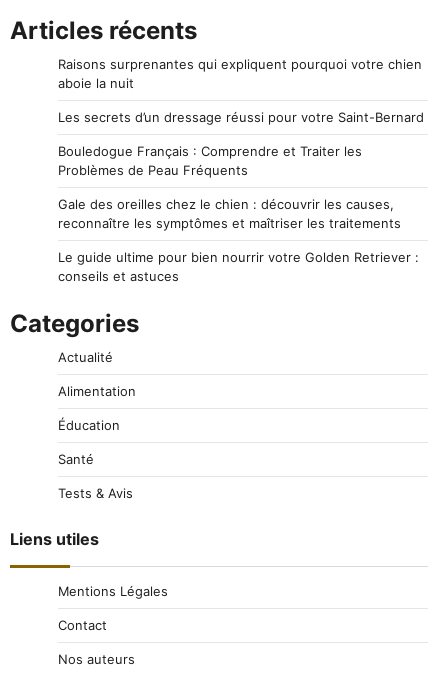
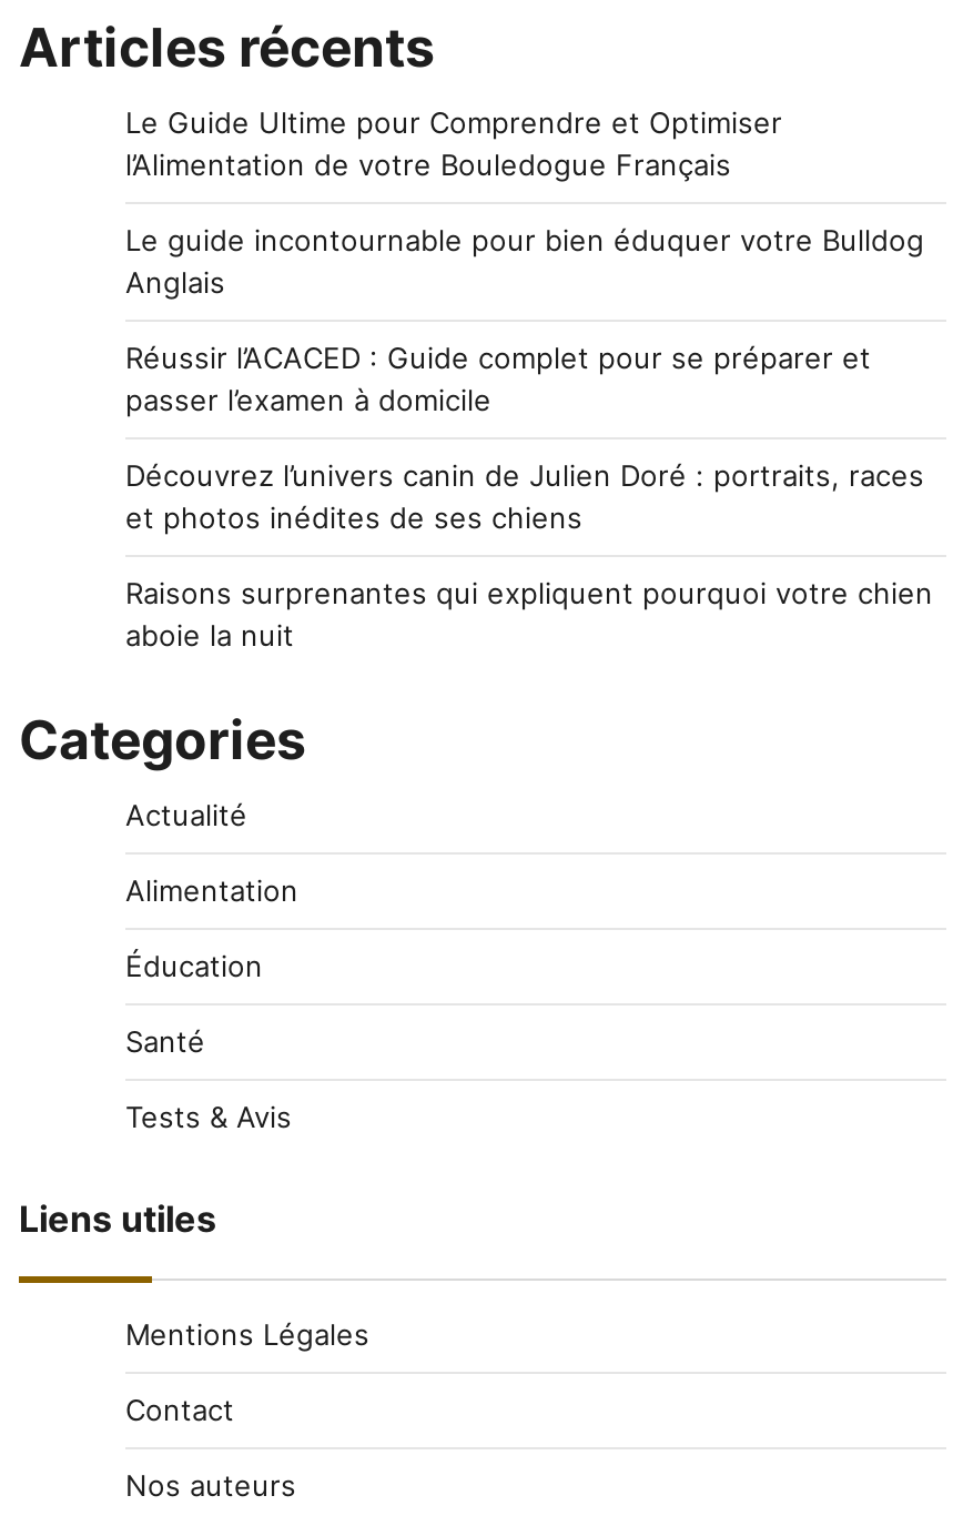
none -> [125,105,924,536] Le Guide Ultime pour Comprendre et Optimiser | l’Alimentation de votre Bouledogue Français | Le guide incontournable pour bien éduquer votre Bulldog | Anglais | Réussir l’ACACED : Guide complet pour se préparer et | passer l’examen à domicile | Découvrez l’univers canin de Julien Doré : portraits, races | et photos inédites de ses chiens
moved [58,56,422,91] -> [125,576,933,653]: Raisons surprenantes qui expliquent pourquoi votre chien | aboie la nuit
[58,109,424,284] Les secrets d’un dressage réussi pour votre Saint-Bernard | Bouledogue Français : Comprendre et Traiter les | Problèmes de Peau Fréquents | Gale des oreilles chez le chien : découvrir les causes, | reconnaître les symptômes et maîtriser les traitements | Le guide ultime pour bien nourrir votre Golden Retriever : | conseils et astuces -> none

